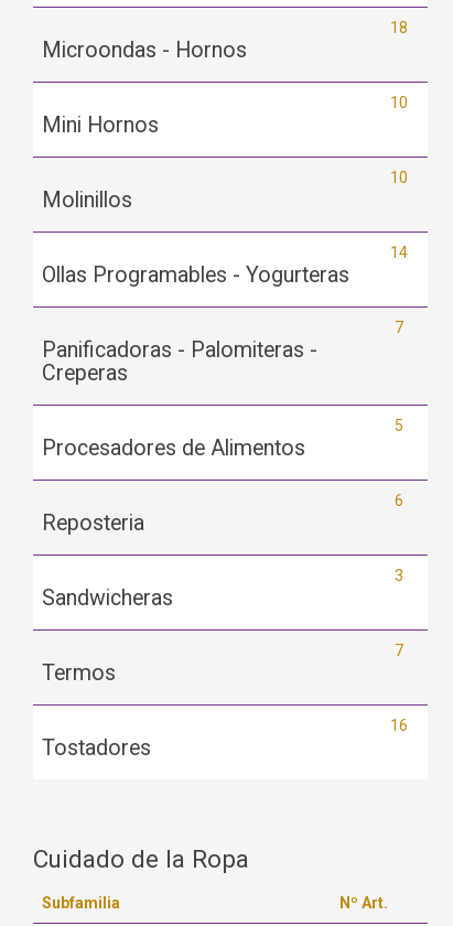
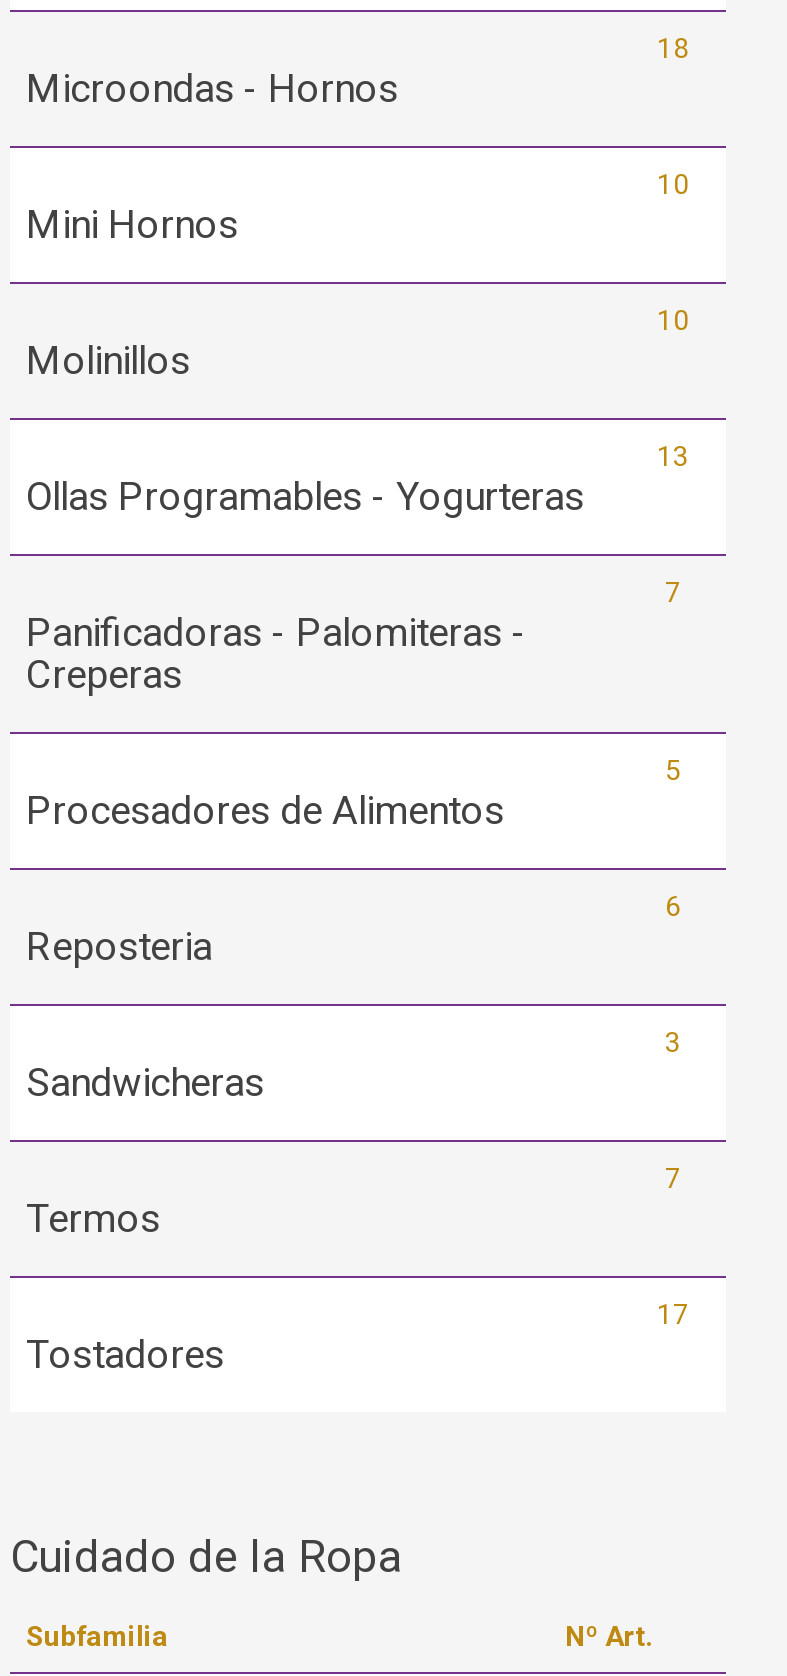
[390,244,407,261] 14 -> [657,440,689,472] 13
[390,717,407,734] 16 -> [657,1298,689,1330] 17

